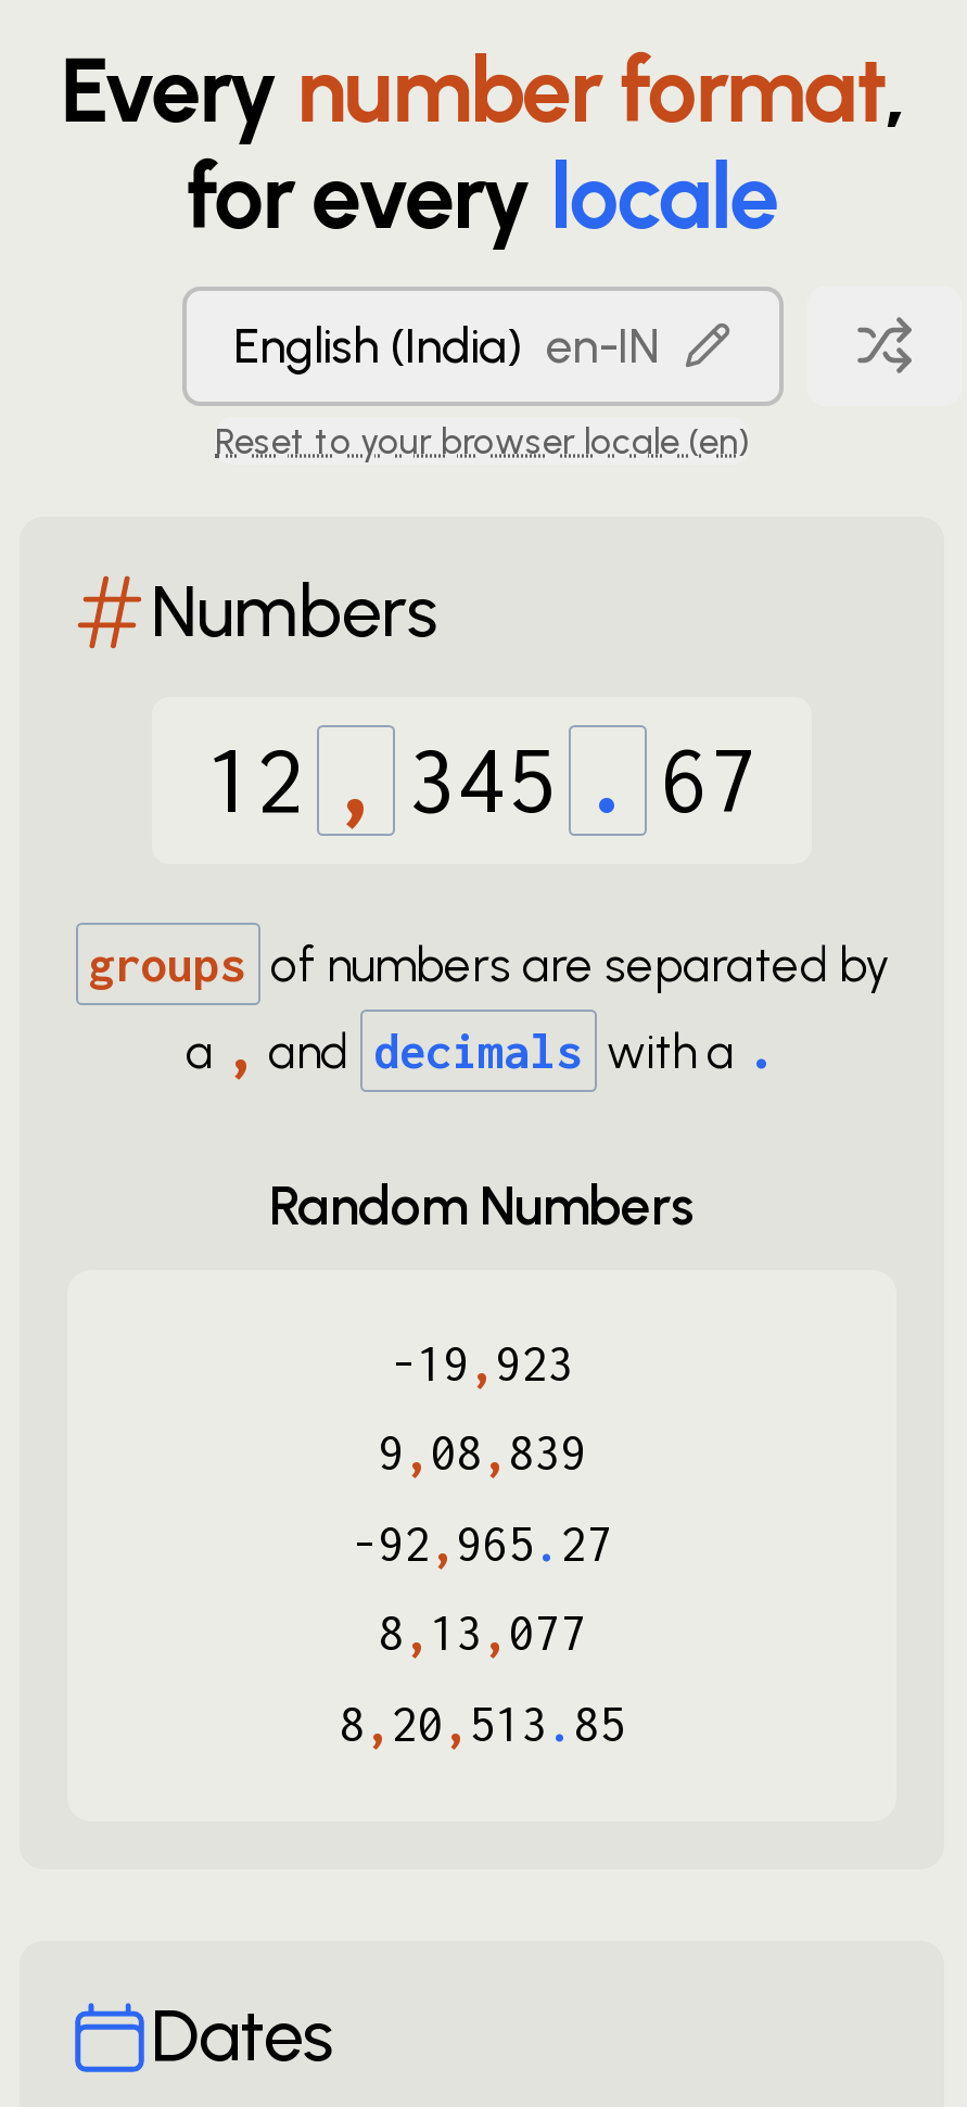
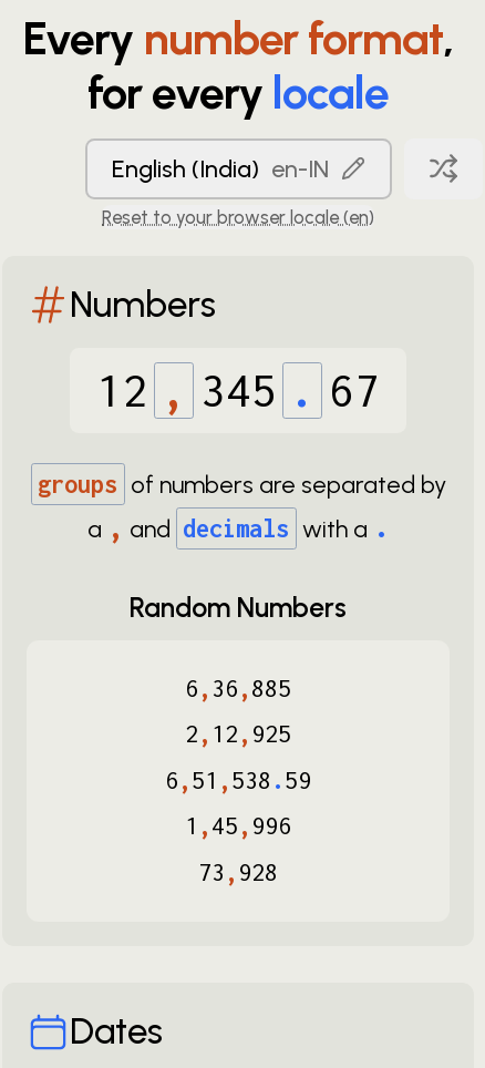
[391,1335,573,1391] - 19, 923 -> [185,673,291,702] 6, 36, 885
[378,1425,586,1481] 9, 08, 839 -> [185,719,291,748] 2, 12, 925
[352,1515,612,1571] -92, 965. 27 -> [165,765,311,794] 6,51, 538. 59
[378,1605,586,1661] 8, 13, 077 -> [185,811,291,840] 1, 45, 996
[339,1695,625,1752] 8, 20, 513. 85 -> [198,857,278,886] 73, 928

